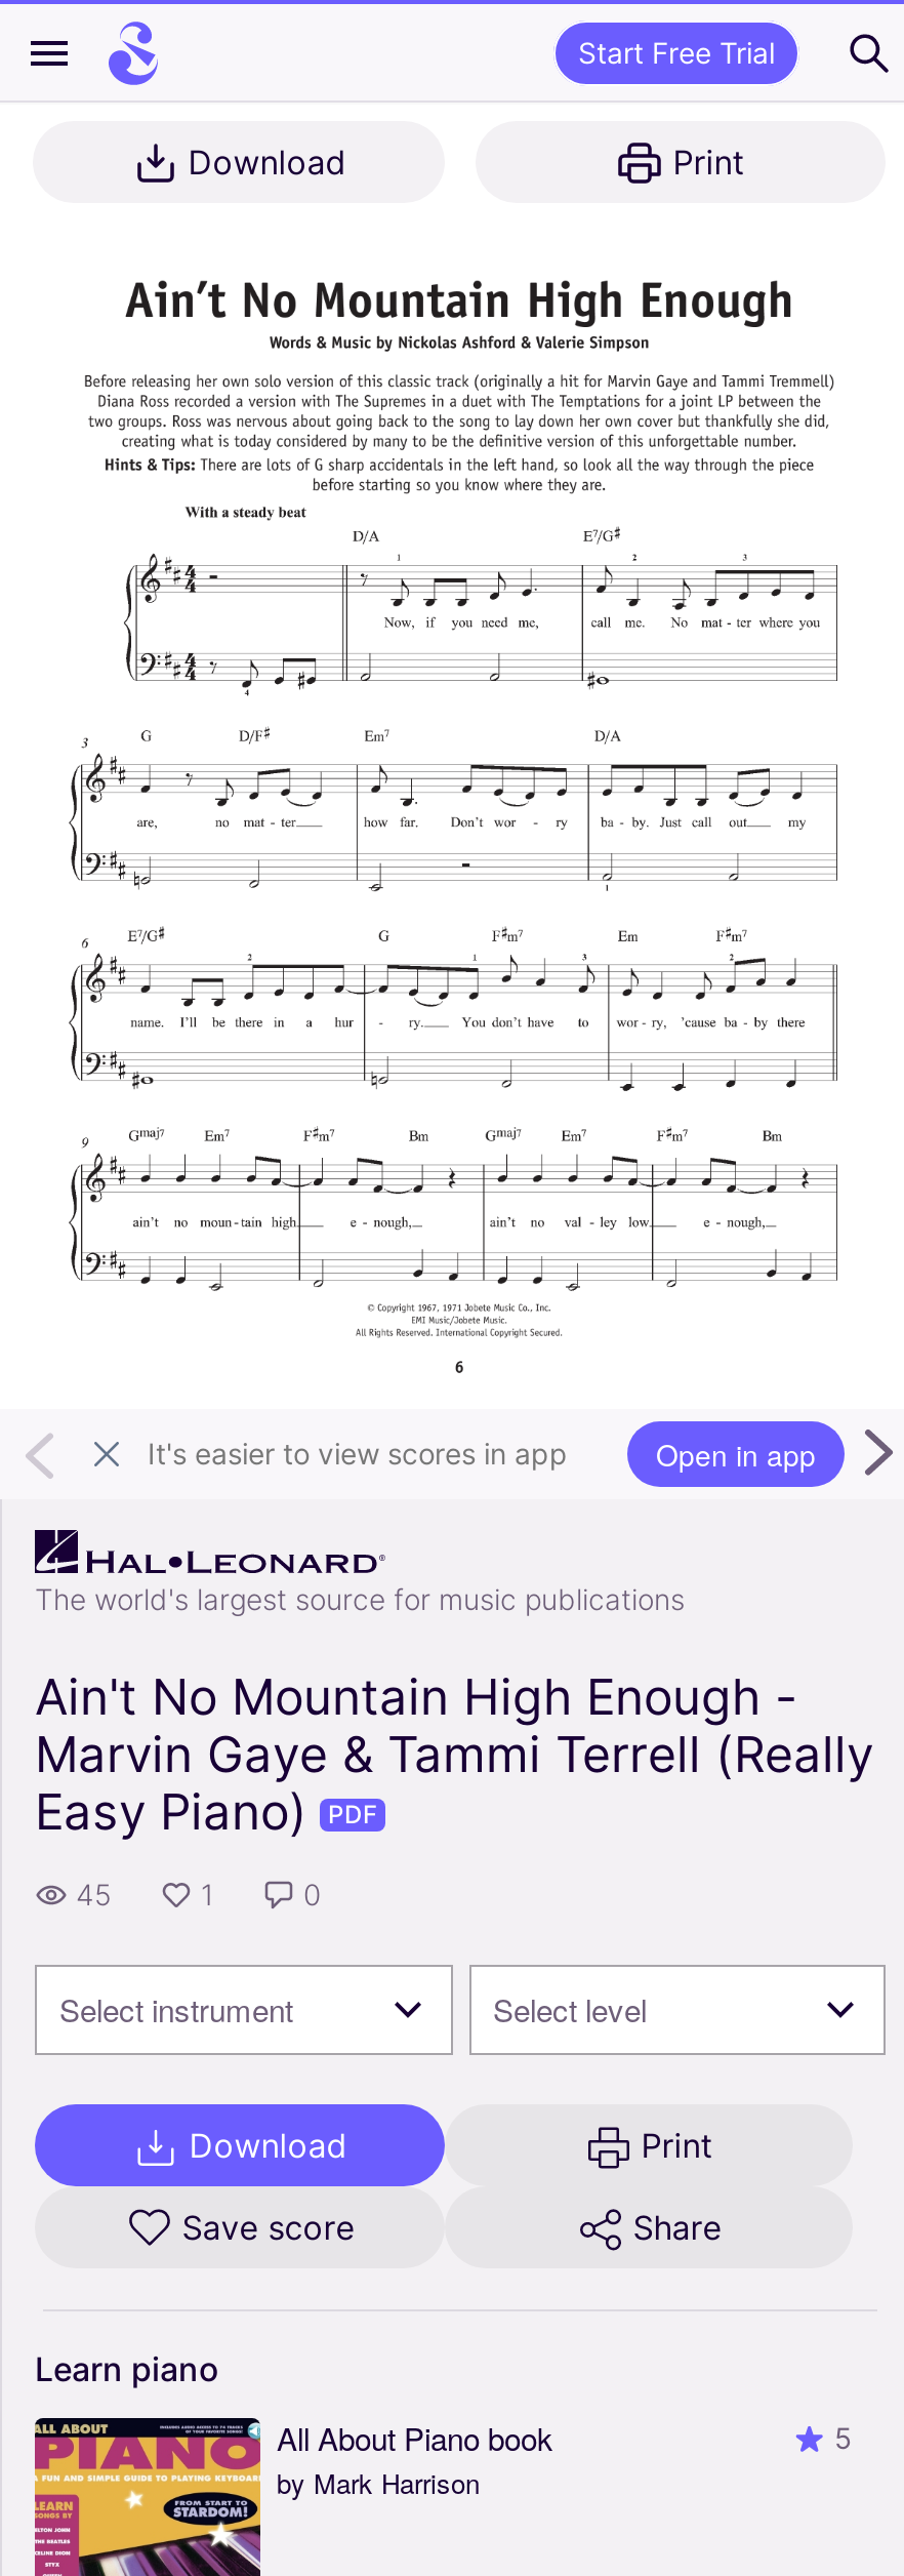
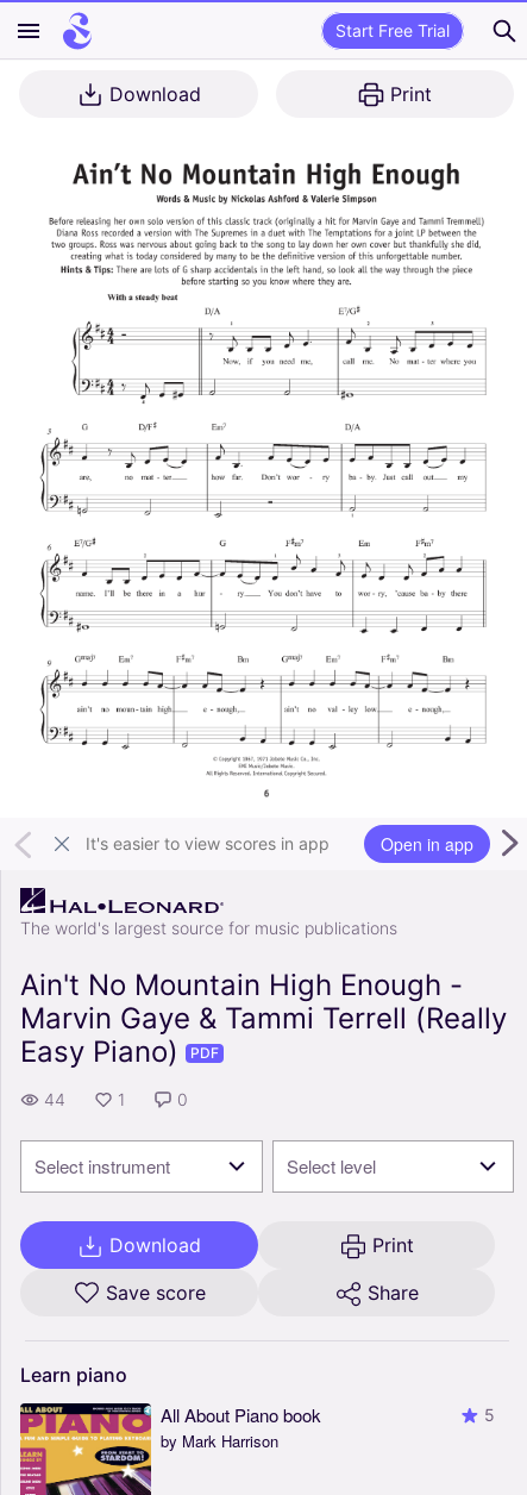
[76,1877,111,1912] 45 -> [44,1089,65,1110] 44

